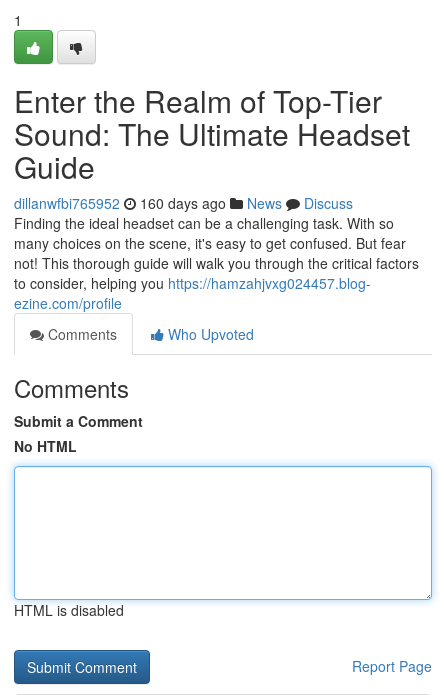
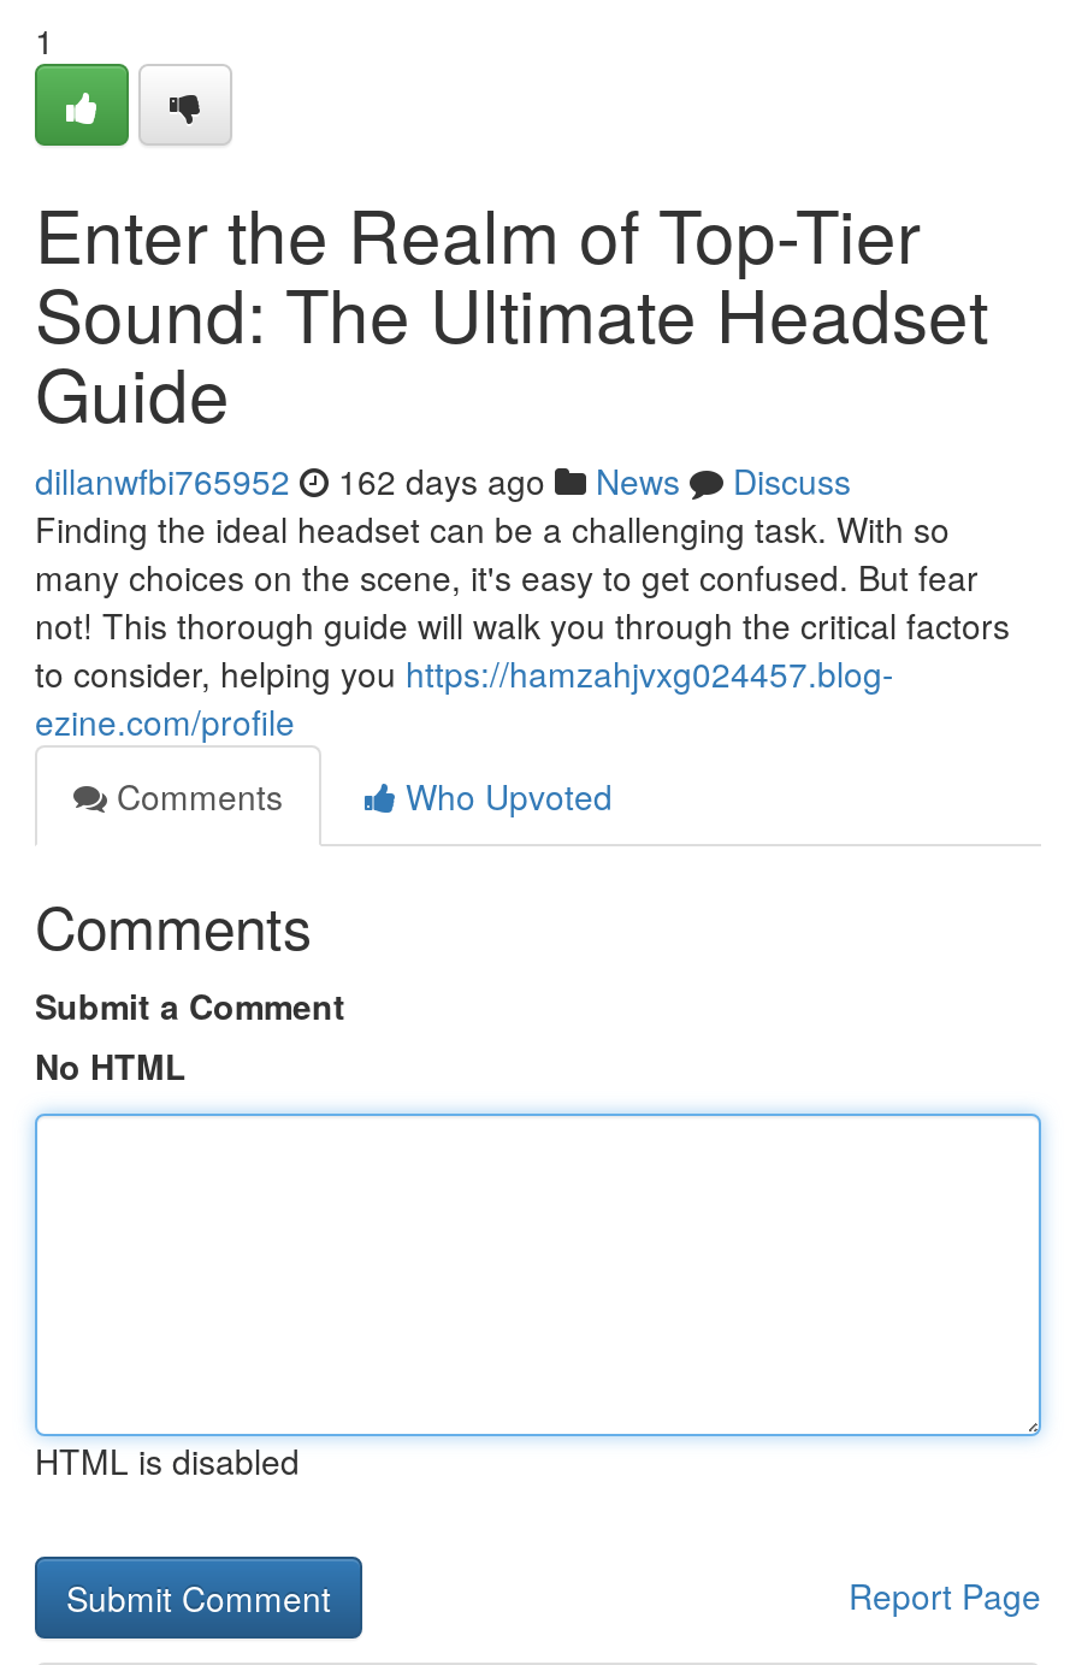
[14,193,353,213] dillanwfbi765952 160 days ago News Discuss -> [35,456,851,504] dillanwfbi765952 162 days ago News Discuss

